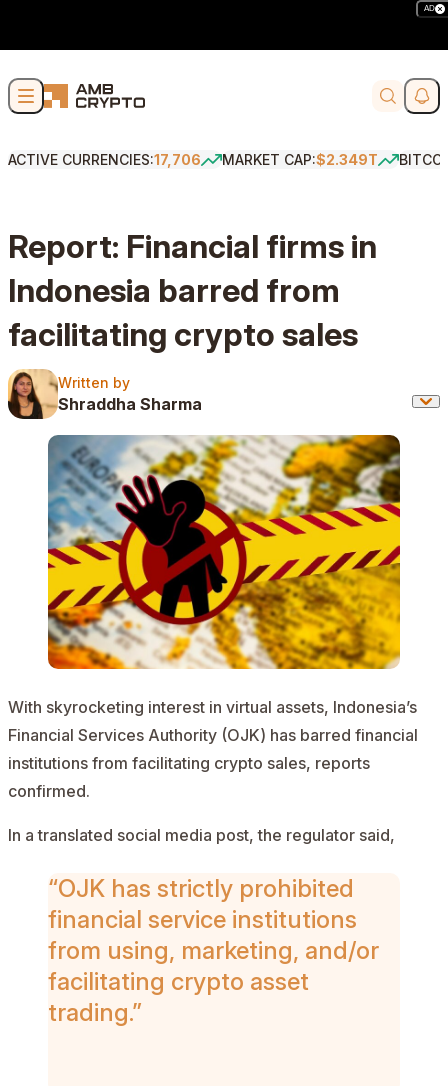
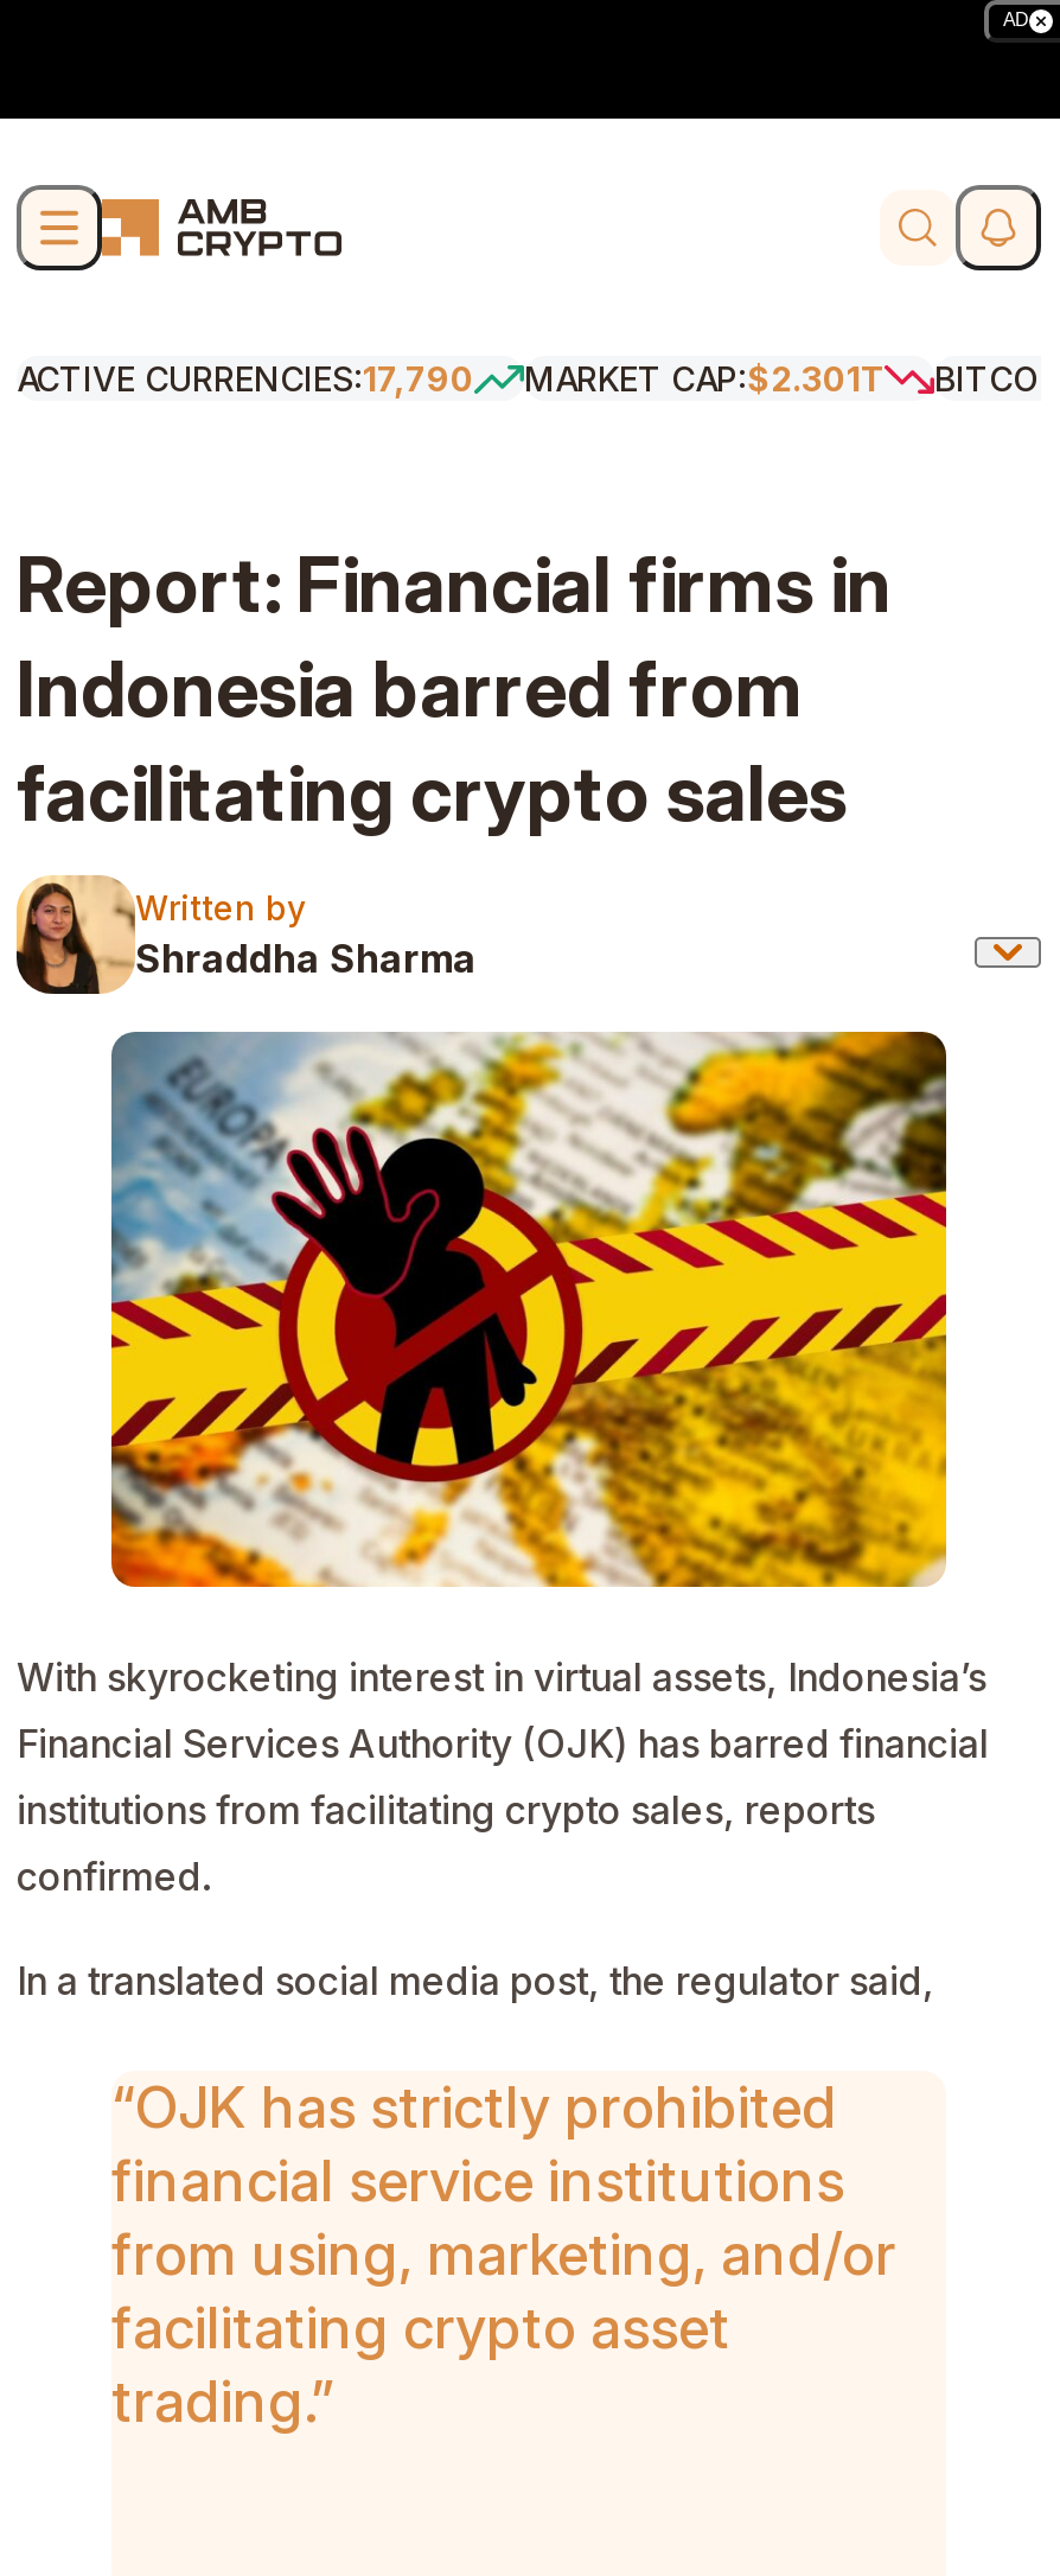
[8,151,201,168] ACTIVE CURRENCIES:17,706 -> [17,358,474,398] ACTIVE CURRENCIES:17,790
[222,151,378,168] MARKET CAP:$2.349T -> [524,358,885,398] MARKET CAP:$2.301T

